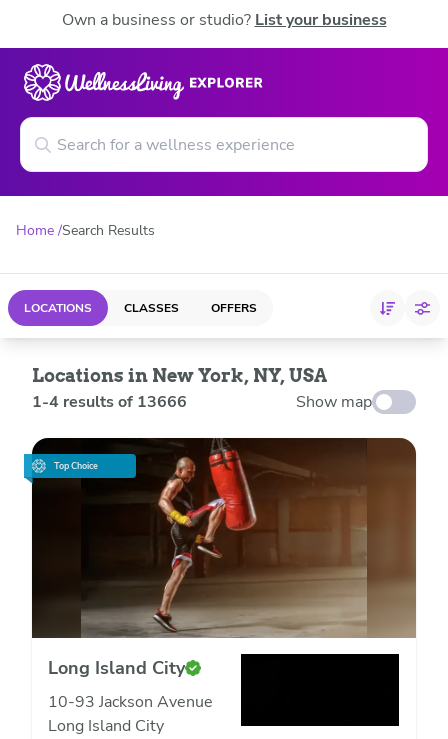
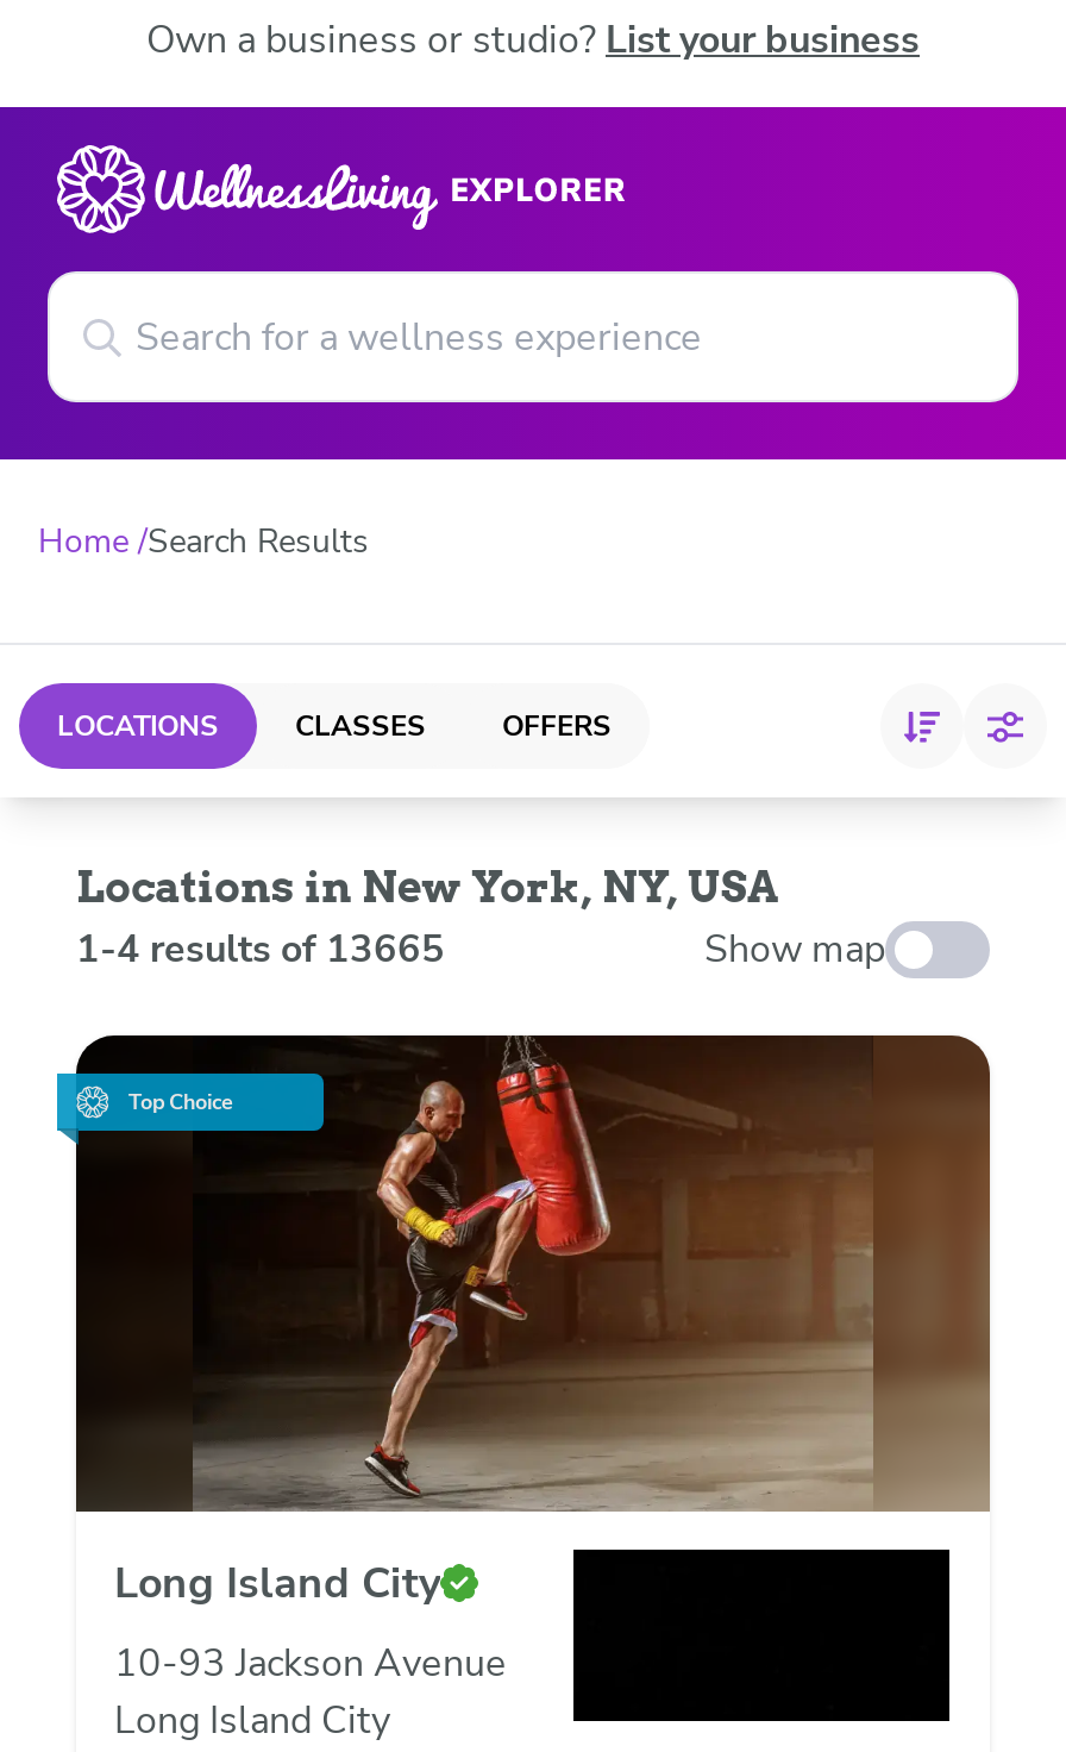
[32,391,187,413] 1-4 results of 13666 -> [76,924,445,976] 1-4 results of 13665

